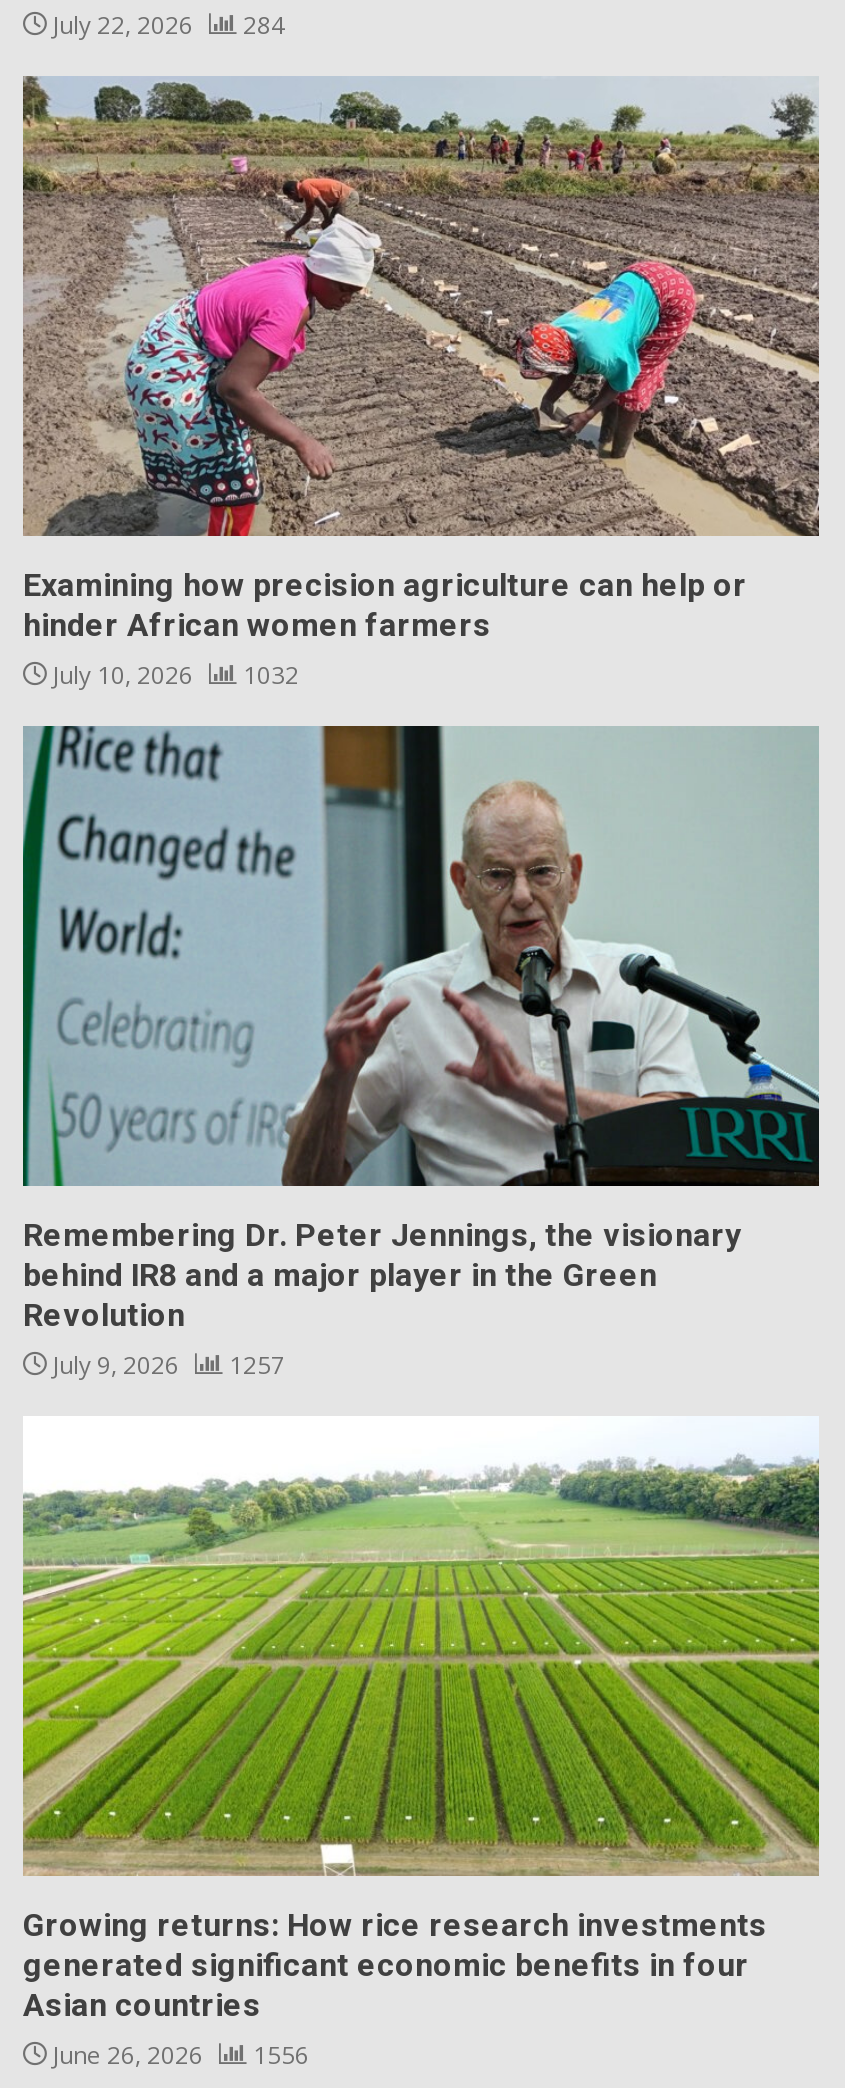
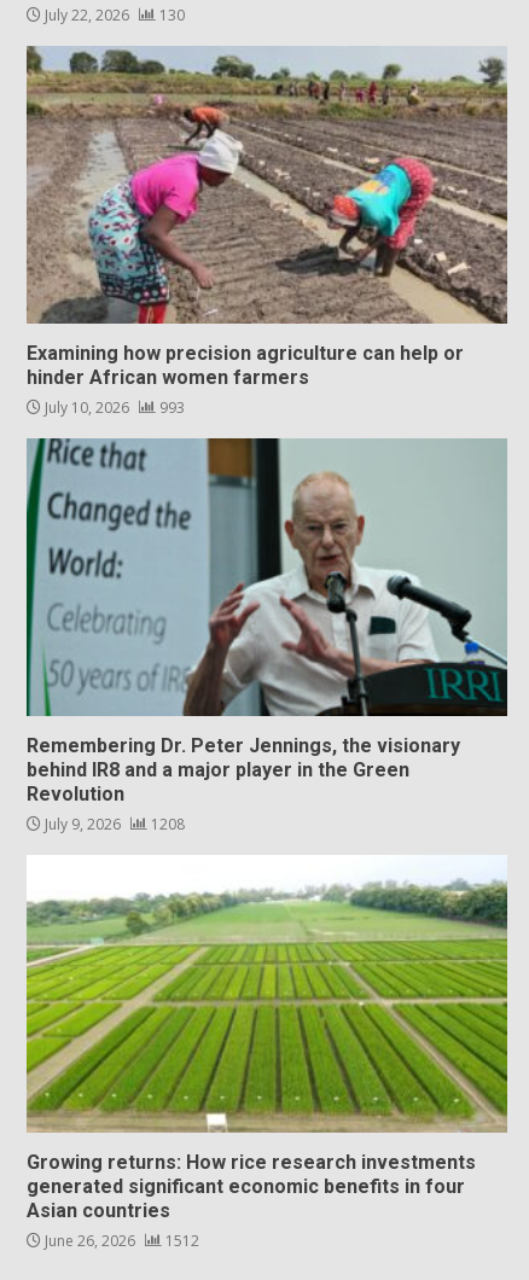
[47,8,285,42] July 22, 2026 284 -> [41,5,185,26] July 22, 2026 130
[47,658,299,692] July 10, 2026 1032 -> [41,398,185,418] July 10, 2026 993
[47,1348,285,1382] July 9, 2026 1257 -> [41,814,185,835] July 9, 2026 1208
[47,2038,309,2072] June 26, 2026 1556 -> [41,1231,199,1251] June 26, 2026 1512

